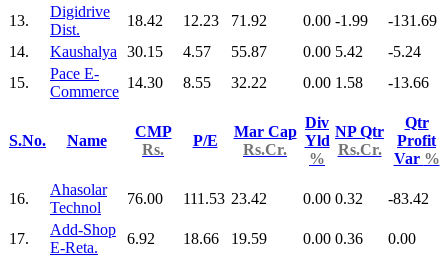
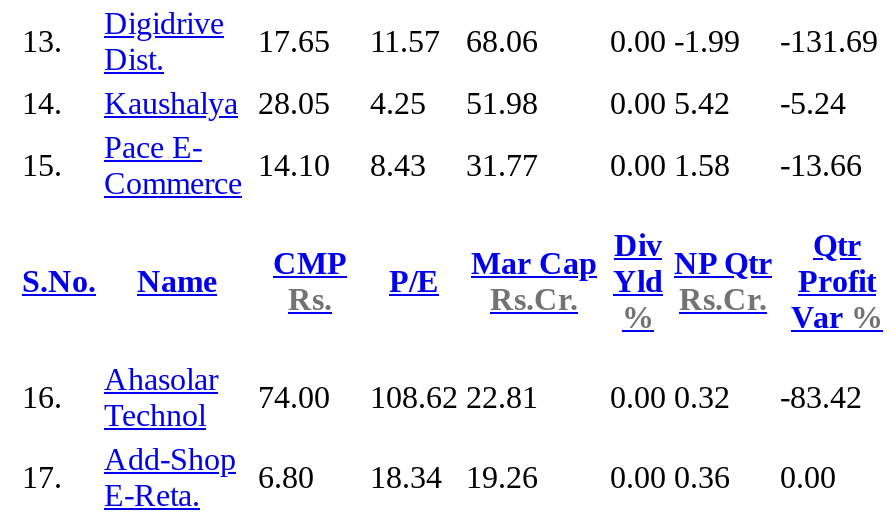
[127,12,163,29] 18.42 -> [258,24,330,58] 17.65
[183,12,219,29] 12.23 -> [370,24,440,58] 11.57
[231,12,267,29] 71.92 -> [466,24,538,58] 68.06
[50,43,163,60] Kaushalya 30.15 -> [104,86,330,120] Kaushalya 28.05
[183,43,211,60] 4.57 -> [370,86,426,120] 4.25
[231,43,267,60] 55.87 -> [466,86,538,120] 51.98
[127,74,163,91] 14.30 -> [258,148,330,182] 14.10
[183,74,211,91] 8.55 -> [370,148,426,182] 8.43
[231,74,267,91] 32.22 -> [466,148,538,182] 31.77
[127,190,163,207] 76.00 -> [258,380,330,414] 74.00
[183,190,267,207] 111.53 23.42 -> [370,380,538,414] 108.62 22.81
[127,230,155,247] 6.92 -> [258,460,314,494] 6.80
[183,230,219,247] 18.66 -> [370,460,442,494] 18.34
[231,230,267,247] 19.59 -> [466,460,538,494] 19.26

